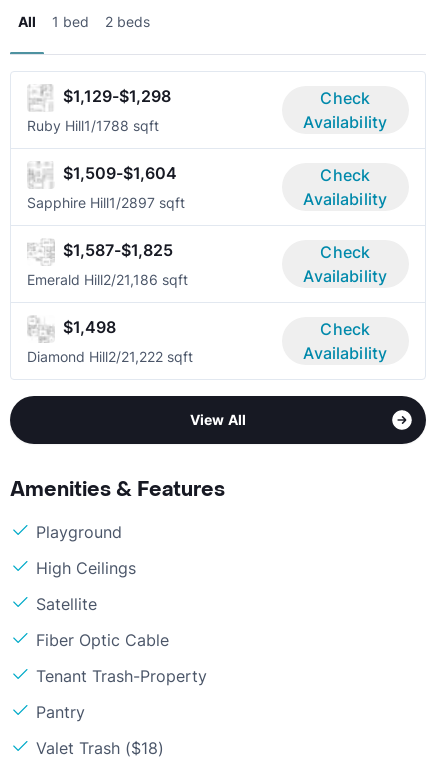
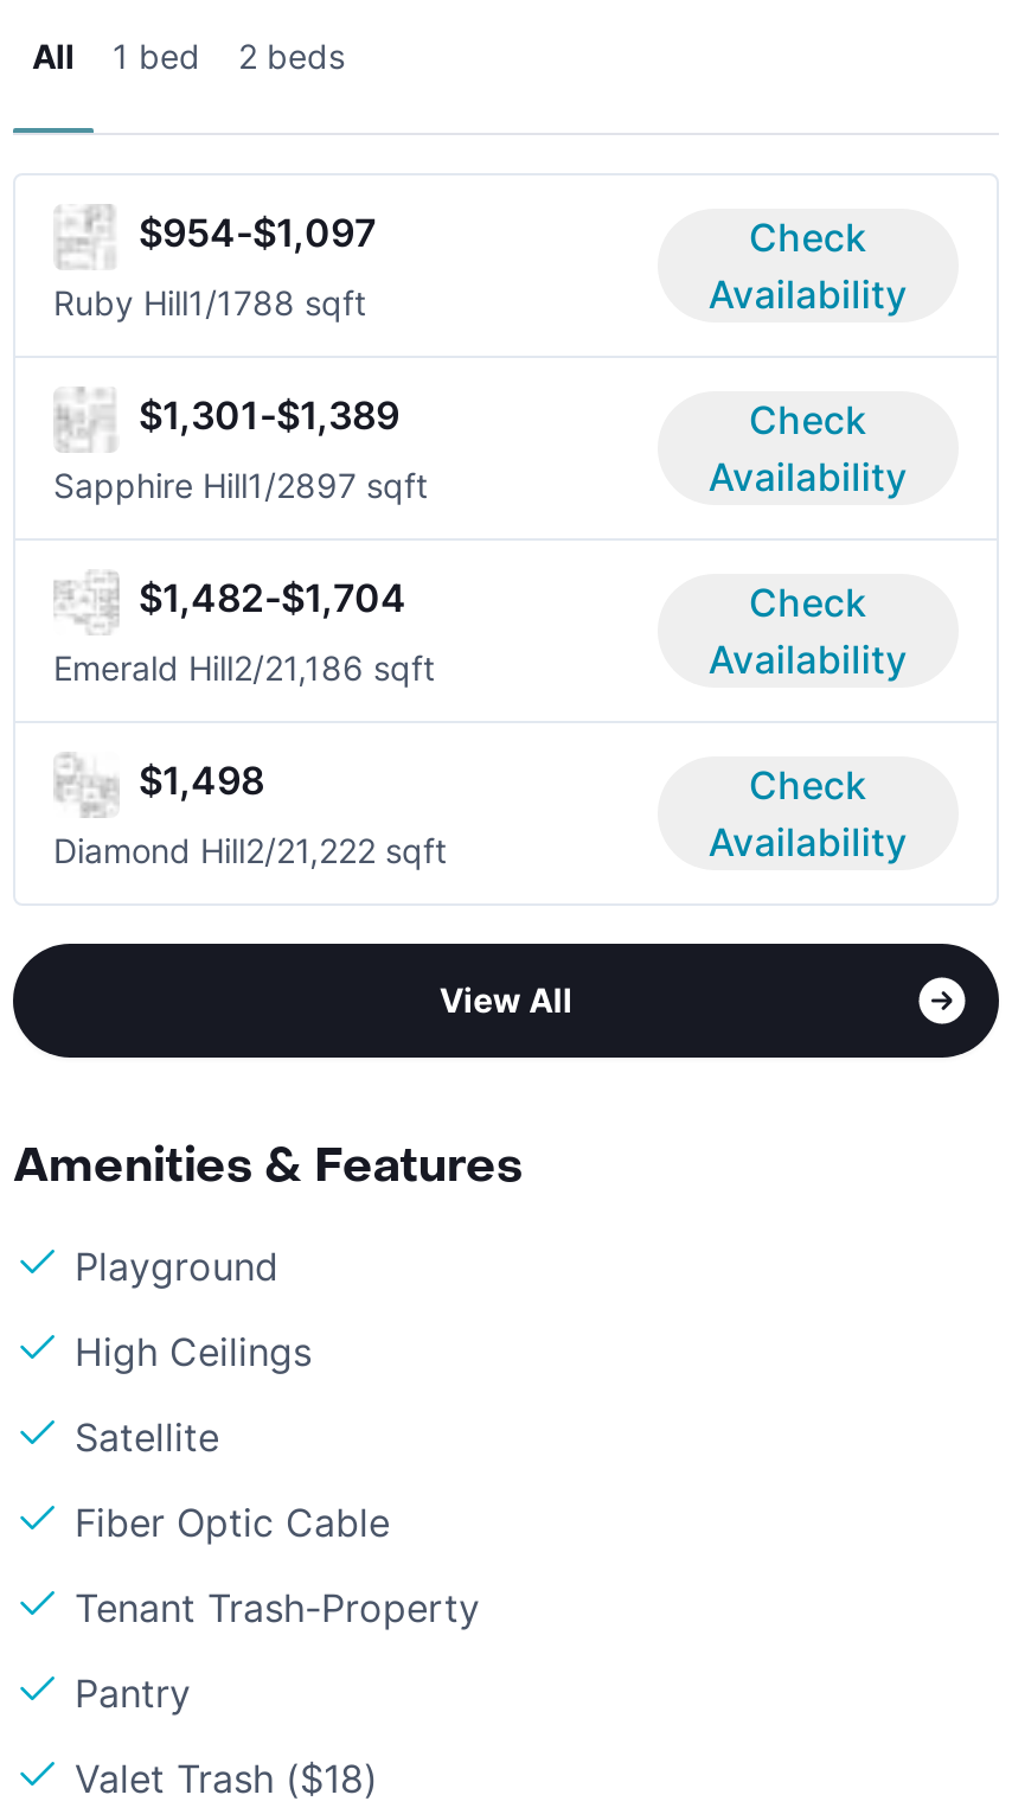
[63,86,171,106] $1,129-$1,298 -> [139,209,376,257] $954-$1,097
[63,163,177,183] $1,509-$1,604 -> [139,392,399,439] $1,301-$1,389
[63,240,173,260] $1,587-$1,825 -> [139,574,406,622] $1,482-$1,704

